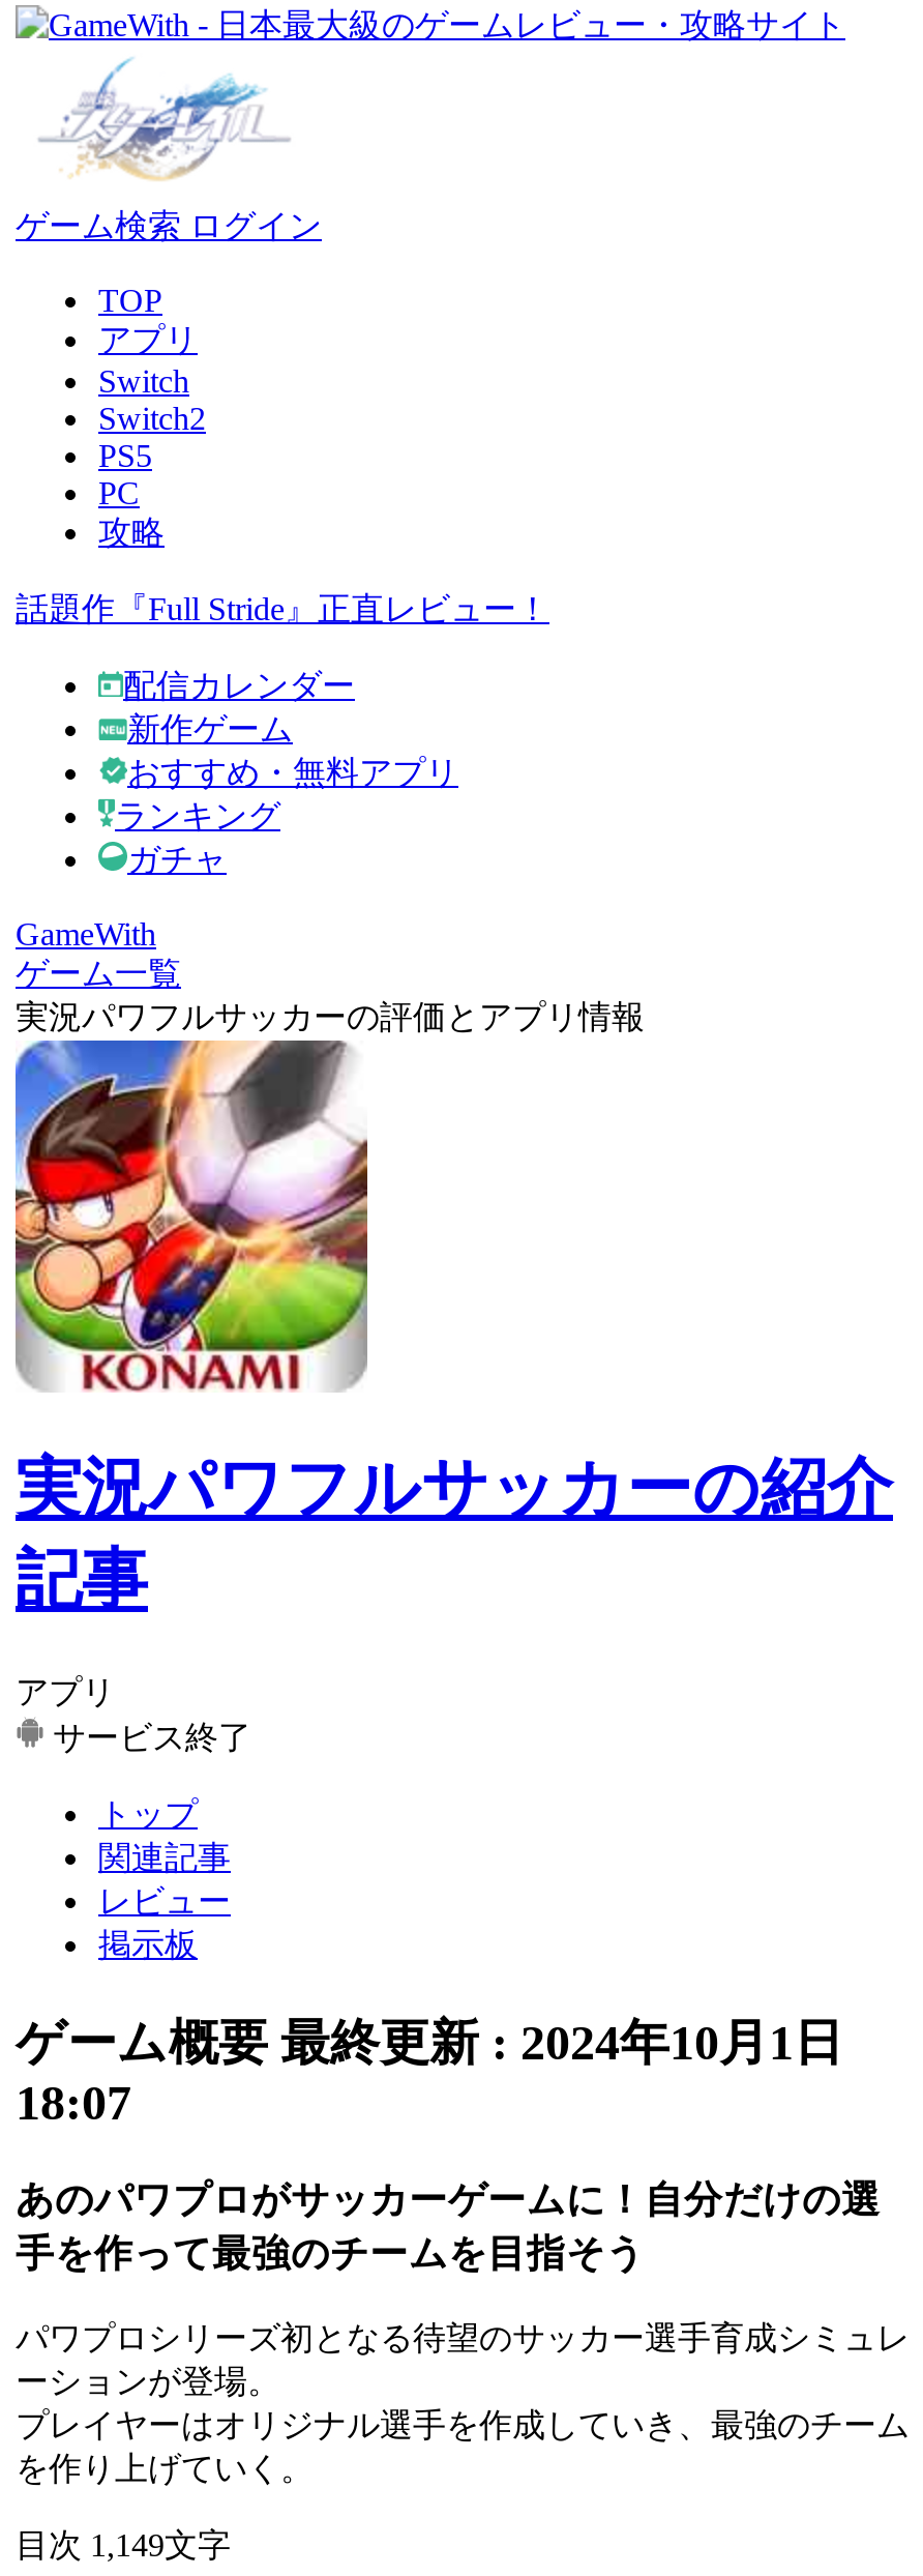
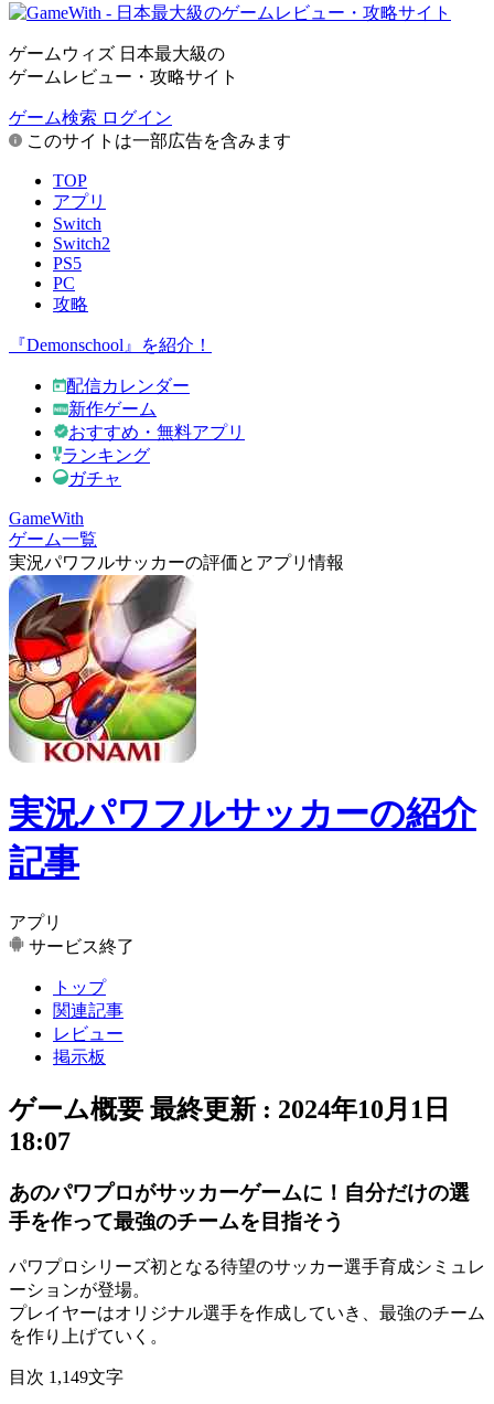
none -> [9,44,238,86] ゲームウィズ 日本最大級の | ゲームレビュー・攻略サイト
none -> [22,131,291,150] このサイトは一部広告を含みます
[16,591,549,626] 話題作『Full Stride』正直レビュー！ -> [9,336,212,354] 『Demonschool』を紹介！

